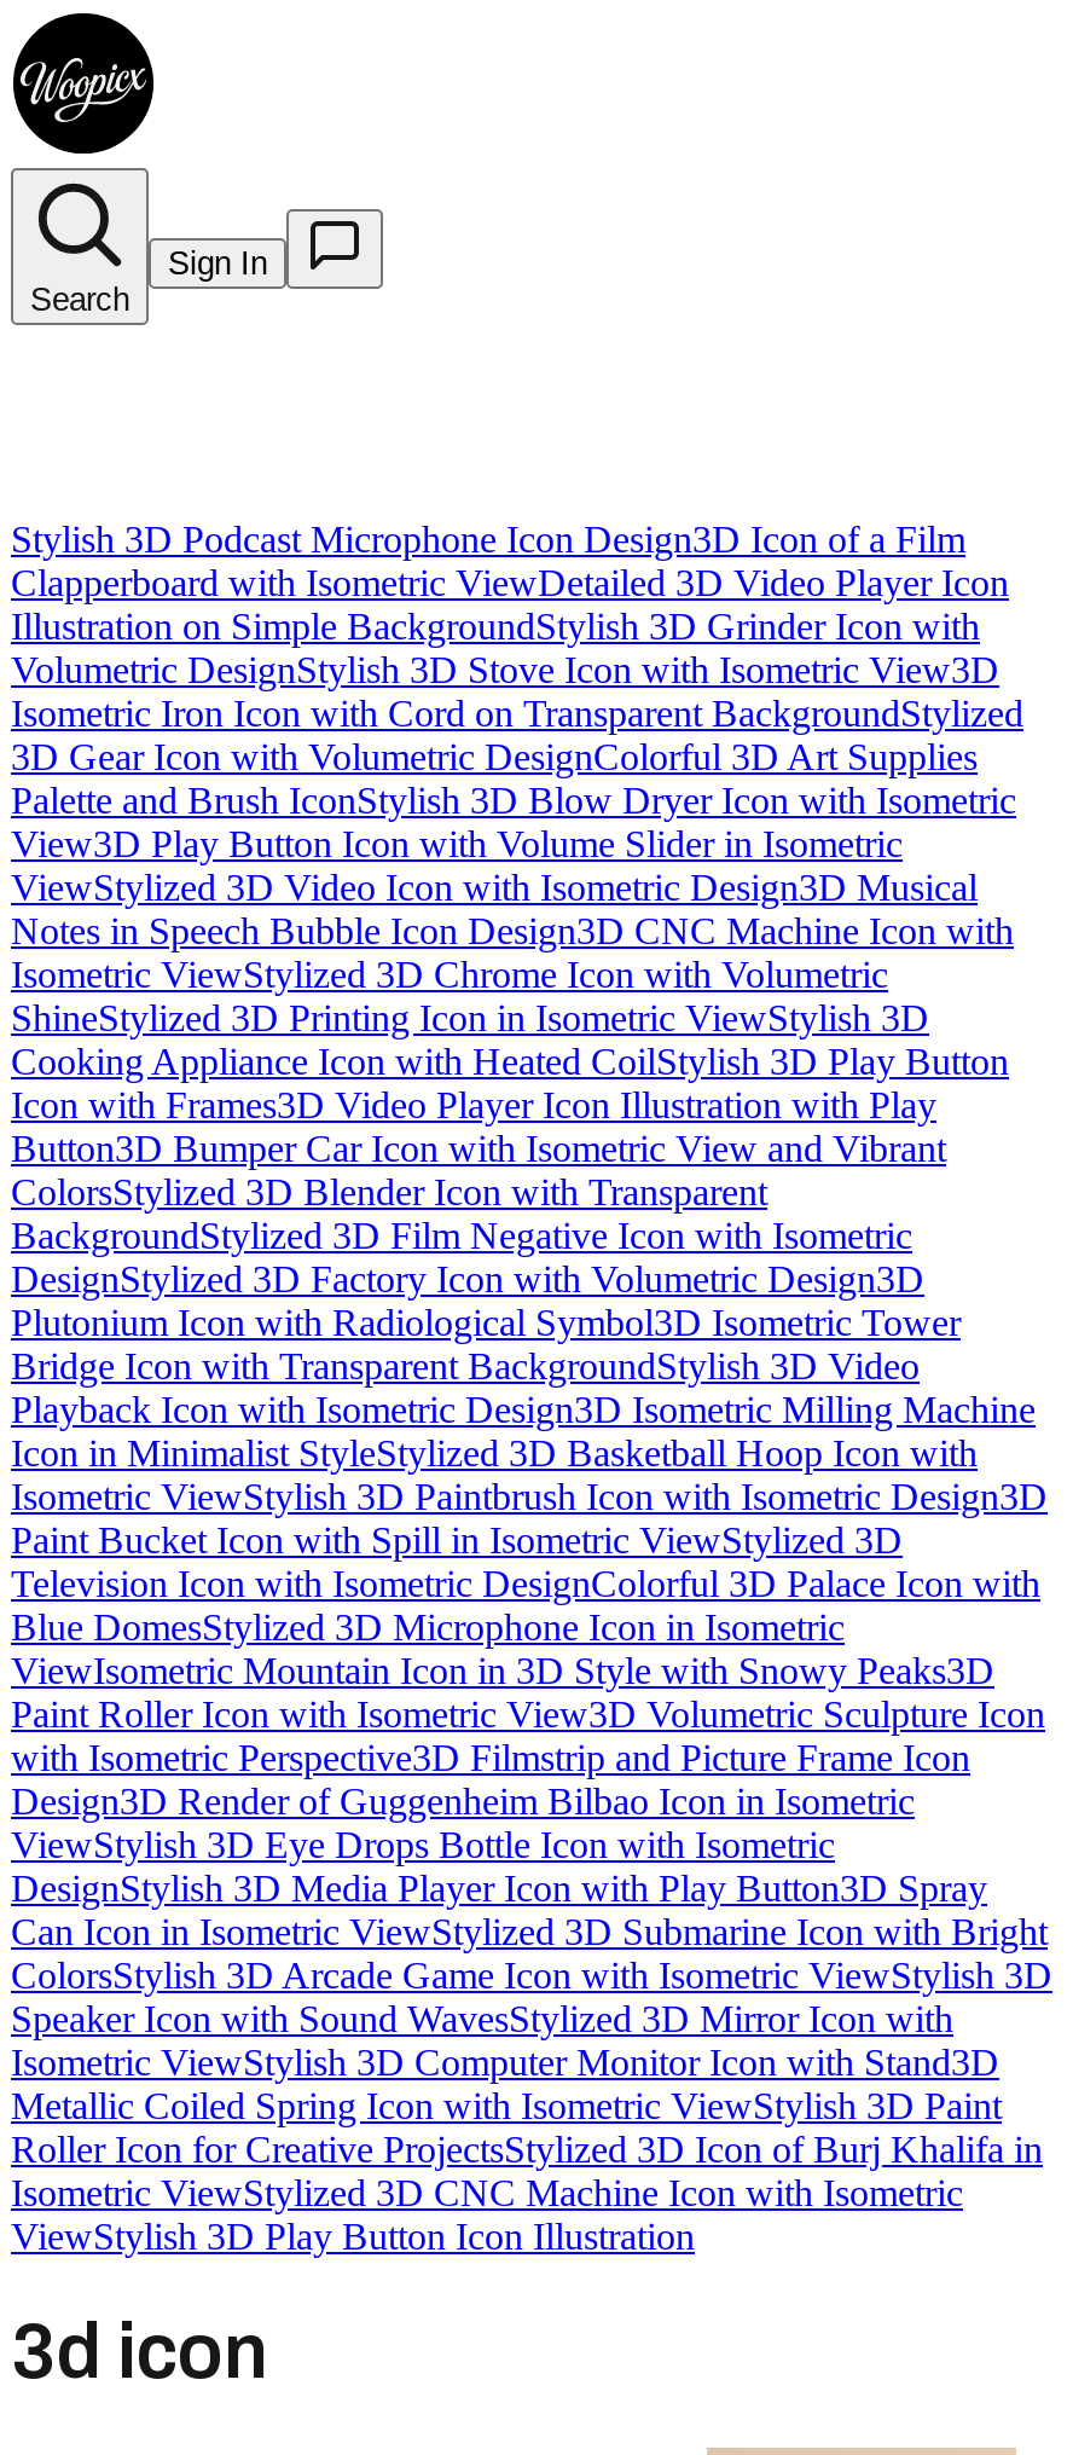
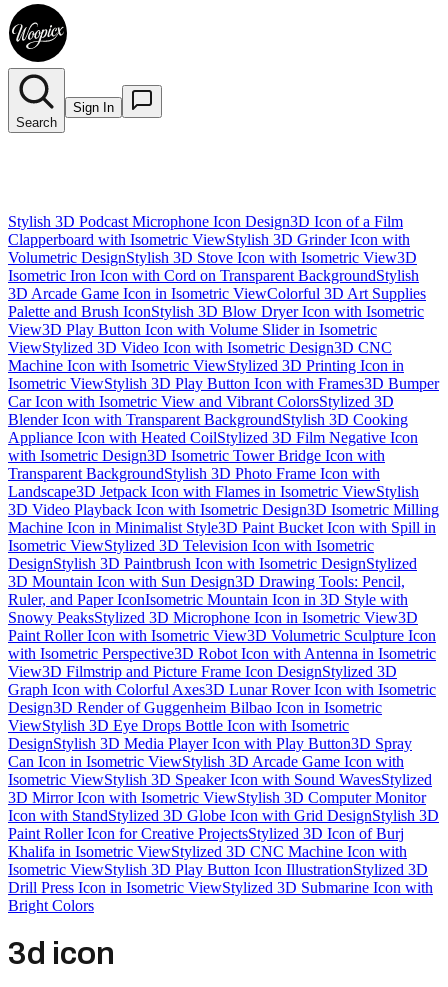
[11,562,1009,647] Clapperboard with Isometric ViewDetailed 3D Video Player Icon | Illustration on Simple BackgroundStylish 3D Grinder Icon with -> [8,231,410,248] Clapperboard with Isometric ViewStylish 3D Grinder Icon with
[11,693,1023,777] Isometric Iron Icon with Cord on Transparent BackgroundStylized | 3D Gear Icon with Volumetric DesignColorful 3D Art Supplies -> [8,267,426,302] Isometric Iron Icon with Cord on Transparent BackgroundStylish | 3D Arcade Game Icon in Isometric ViewColorful 3D Art Supplies
[11,867,1048,1691] ViewStylized 3D Video Icon with Isometric Design3D Musical | Notes in Speech Bubble Icon Design3D CNC Machine Icon with | Isometric ViewStylized 3D Chrome Icon with Volumetric | ShineStylized 3D Printing Icon in Isometric ViewStylish 3D | Cooking Appliance Icon with Heated CoilStylish 3D Play Button | Icon with Frames3D Video Player Icon Illustration with Play | Button3D Bumper Car Icon with Isometric View and Vibrant | ColorsStylized 3D Blender Icon with Transparent | BackgroundStylized 3D Film Negative Icon with Isometric | DesignStylized 3D Factory Icon with Volumetric Design3D | Plutonium Icon with Radiological Symbol3D Isometric Tower | Bridge Icon with Transparent BackgroundStylish 3D Video | Playback Icon with Isometric Design3D Isometric Milling Machine | Icon in Minimalist StyleStylized 3D Basketball Hoop Icon with | Isometric ViewStylish 3D Paintbrush Icon with Isometric Design3D | Paint Bucket Icon with Spill in Isometric ViewStylized 3D | Television Icon with Isometric DesignColorful 3D Palace Icon with | Blue DomesStylized 3D Microphone Icon in Isometric | ViewIsometric Mountain Icon in 3D Style with Snowy Peaks3D -> [8,339,439,626] ViewStylized 3D Video Icon with Isometric Design3D CNC | Machine Icon with Isometric ViewStylized 3D Printing Icon in | Isometric ViewStylish 3D Play Button Icon with Frames3D Bumper | Car Icon with Isometric View and Vibrant ColorsStylized 3D | Blender Icon with Transparent BackgroundStylish 3D Cooking | Appliance Icon with Heated CoilStylized 3D Film Negative Icon | with Isometric Design3D Isometric Tower Bridge Icon with | Transparent BackgroundStylish 3D Photo Frame Icon with | Landscape3D Jetpack Icon with Flames in Isometric ViewStylish | 3D Video Playback Icon with Isometric Design3D Isometric Milling | Machine Icon in Minimalist Style3D Paint Bucket Icon with Spill in | Isometric ViewStylized 3D Television Icon with Isometric | DesignStylish 3D Paintbrush Icon with Isometric DesignStylized | 3D Mountain Icon with Sun Design3D Drawing Tools: Pencil, | Ruler, and Paper IconIsometric Mountain Icon in 3D Style with | Snowy PeaksStylized 3D Microphone Icon in Isometric View3D
moved [11,1693,1045,1735] -> [8,627,436,644]: Paint Roller Icon with Isometric View3D Volumetric Sculpture Icon
[11,1737,970,1778] with Isometric Perspective3D Filmstrip and Picture Frame Icon -> [8,645,436,698] with Isometric Perspective3D Robot Icon with Antenna in Isometric | View3D Filmstrip and Picture Frame Icon DesignStylized 3D | Graph Icon with Colorful Axes3D Lunar Rover Icon with Isometric
moved [11,1781,987,1909] -> [8,699,412,752]: Design3D Render of Guggenheim Bilbao Icon in Isometric | ViewStylish 3D Eye Drops Bottle Icon with Isometric | DesignStylish 3D Media Player Icon with Play Button3D Spray
[11,1911,1052,2257] Can Icon in Isometric ViewStylized 3D Submarine Icon with Bright | ColorsStylish 3D Arcade Game Icon with Isometric ViewStylish 3D | Speaker Icon with Sound WavesStylized 3D Mirror Icon with | Isometric ViewStylish 3D Computer Monitor Icon with Stand3D | Metallic Coiled Spring Icon with Isometric ViewStylish 3D Paint | Roller Icon for Creative ProjectsStylized 3D Icon of Burj Khalifa in | Isometric ViewStylized 3D CNC Machine Icon with Isometric | ViewStylish 3D Play Button Icon Illustration -> [8,753,439,914] Can Icon in Isometric ViewStylish 3D Arcade Game Icon with | Isometric ViewStylish 3D Speaker Icon with Sound WavesStylized | 3D Mirror Icon with Isometric ViewStylish 3D Computer Monitor | Icon with StandStylized 3D Globe Icon with Grid DesignStylish 3D | Paint Roller Icon for Creative ProjectsStylized 3D Icon of Burj | Khalifa in Isometric ViewStylized 3D CNC Machine Icon with | Isometric ViewStylish 3D Play Button Icon IllustrationStylized 3D | Drill Press Icon in Isometric ViewStylized 3D Submarine Icon with | Bright Colors

